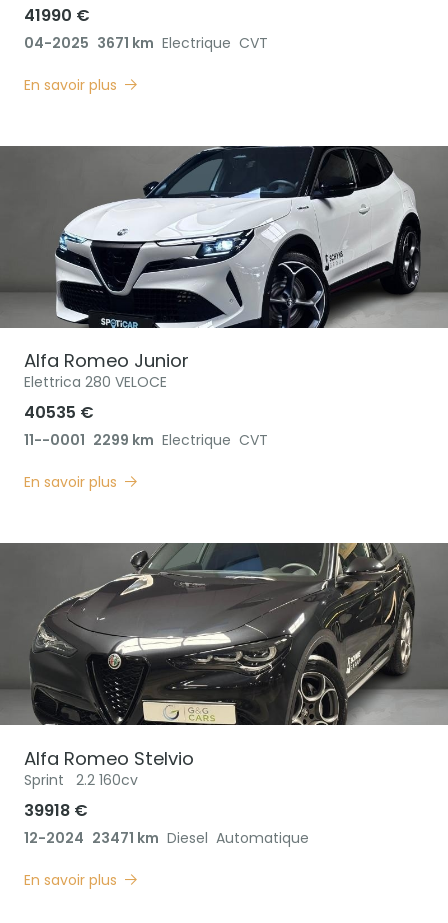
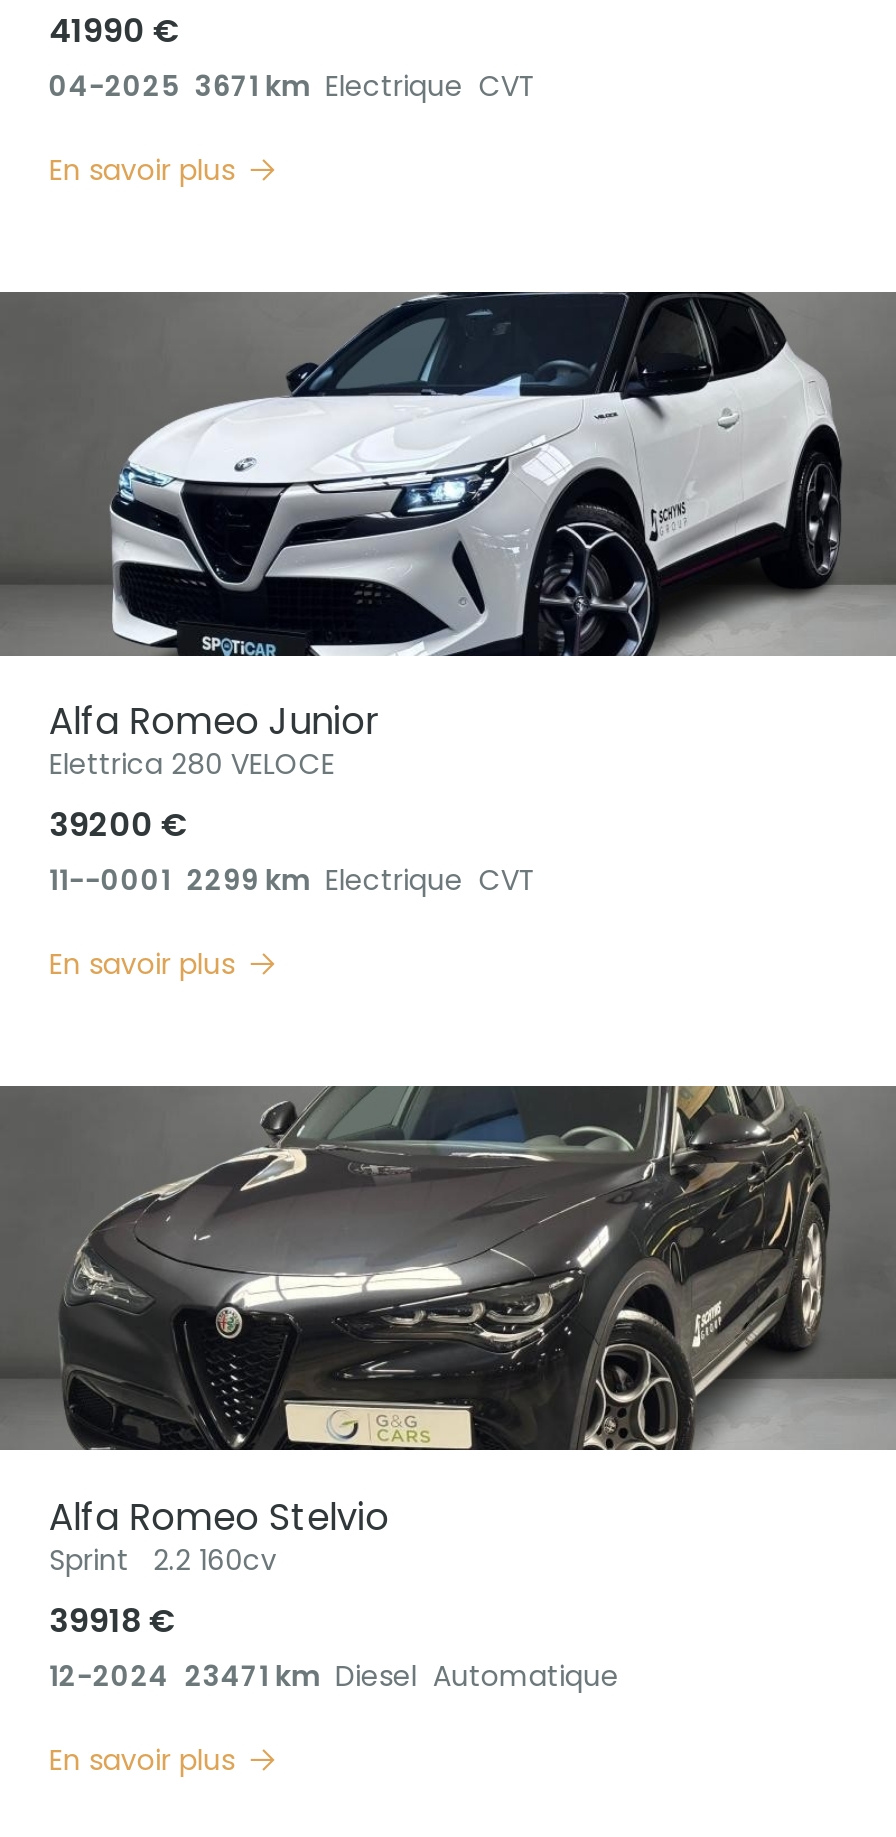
[24,400,94,428] 40535 € -> [49,801,189,857] 39200 €

